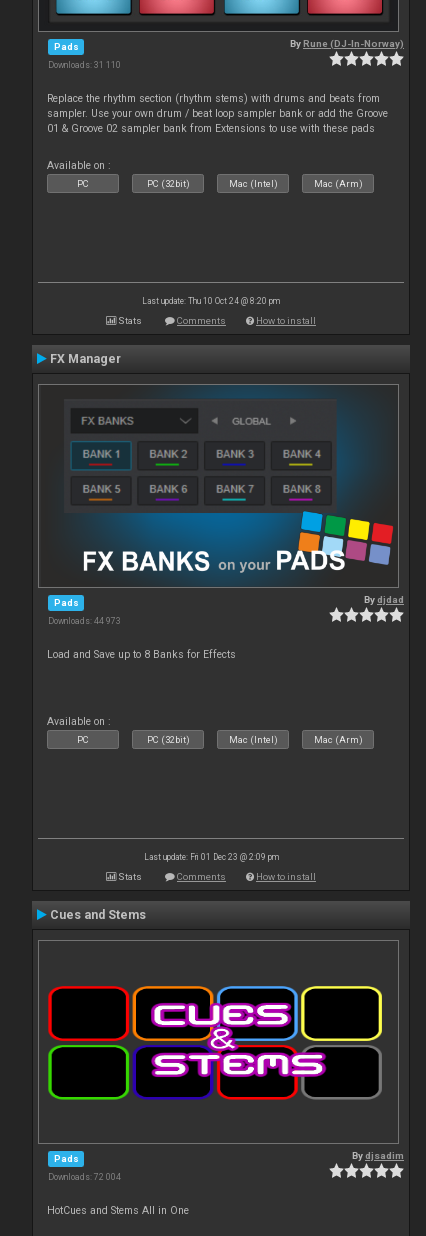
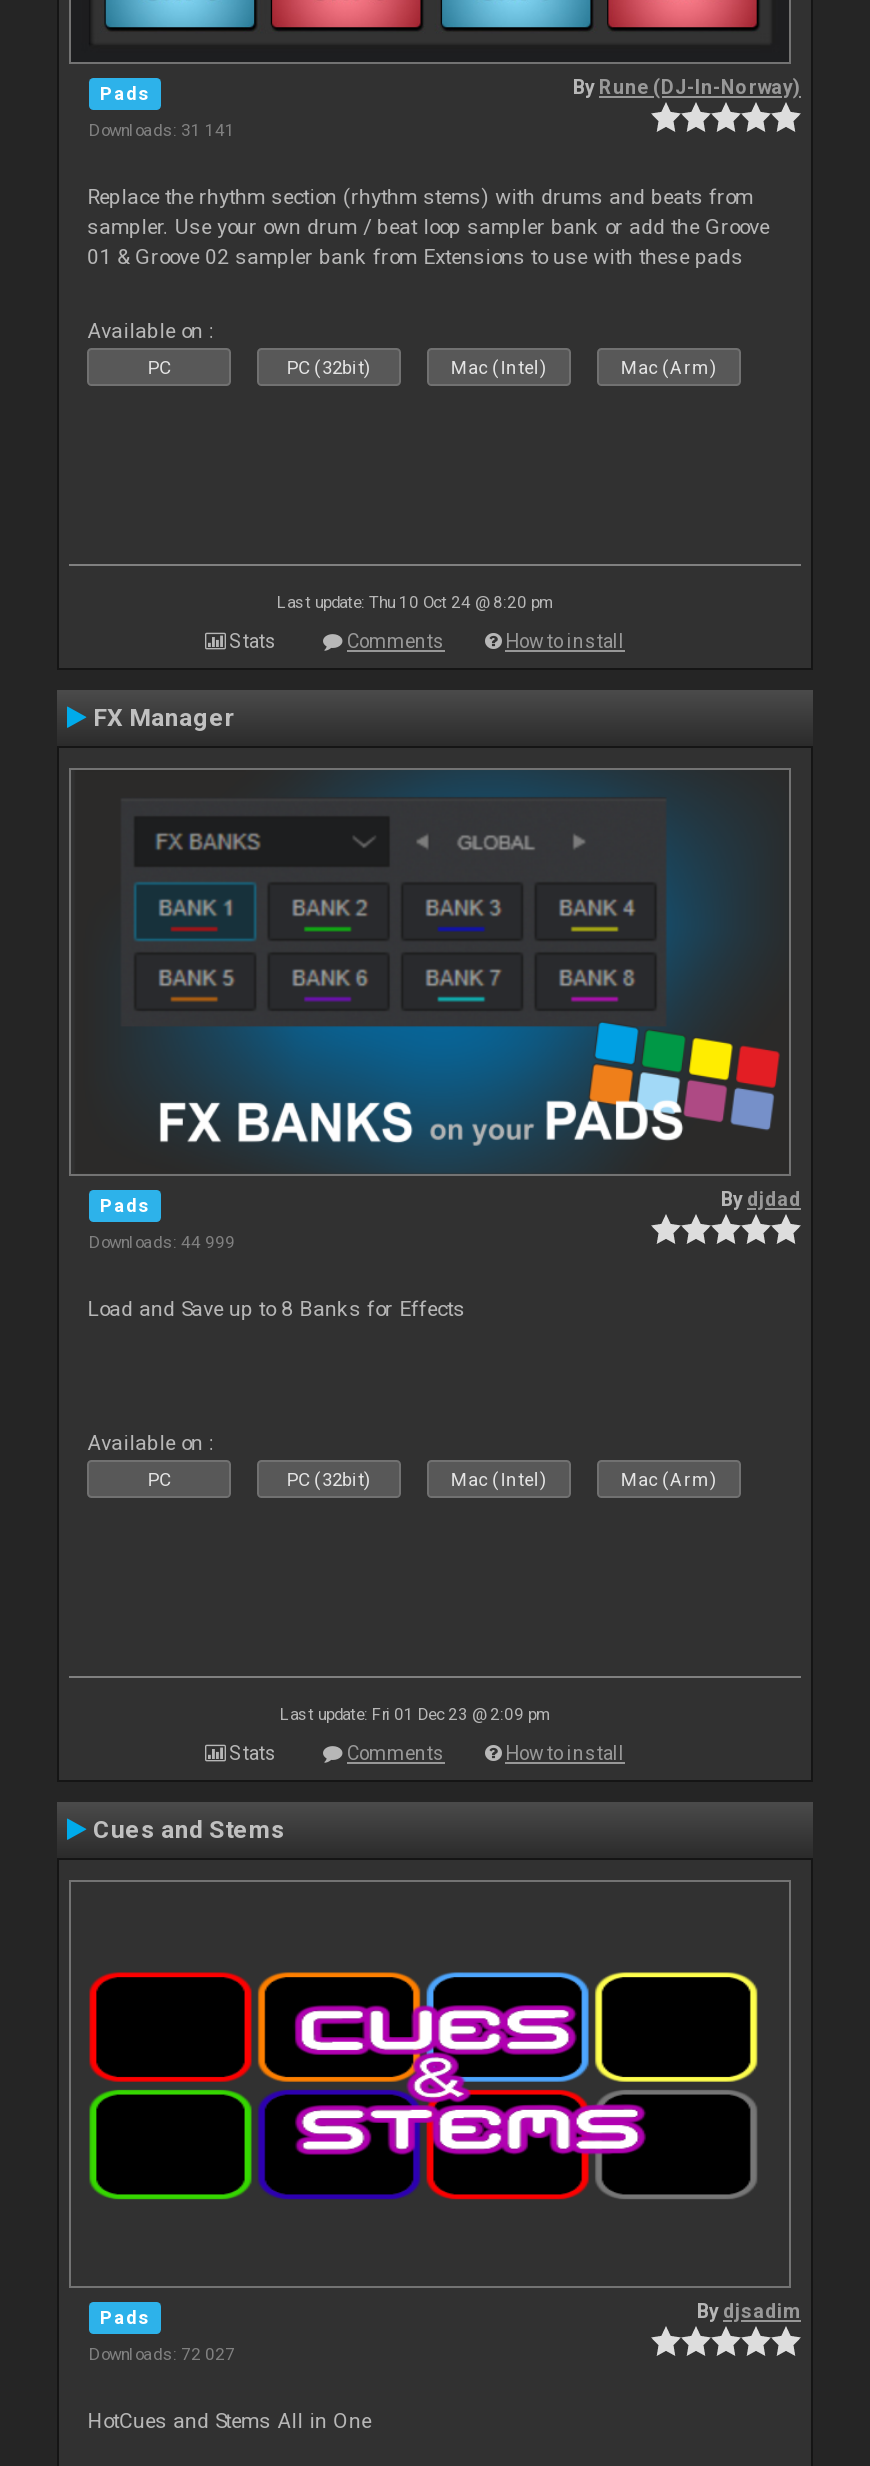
[48,60,121,70] Downloads: 31 110 -> [89,119,235,139] Downloads: 31 141
[48,616,121,626] Downloads: 44 973 -> [89,1231,235,1251] Downloads: 44 999
[48,1172,121,1182] Downloads: 72 004 -> [89,2343,235,2363] Downloads: 72 027

